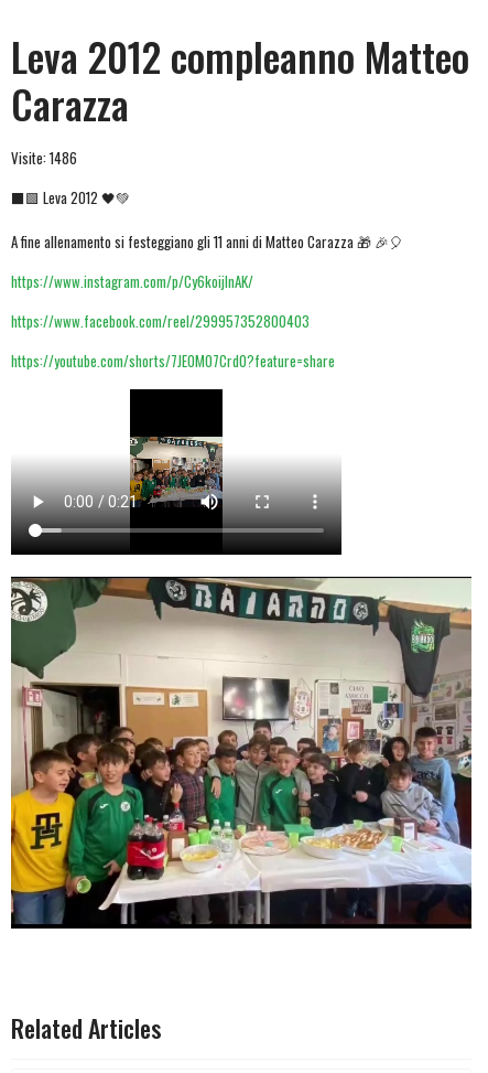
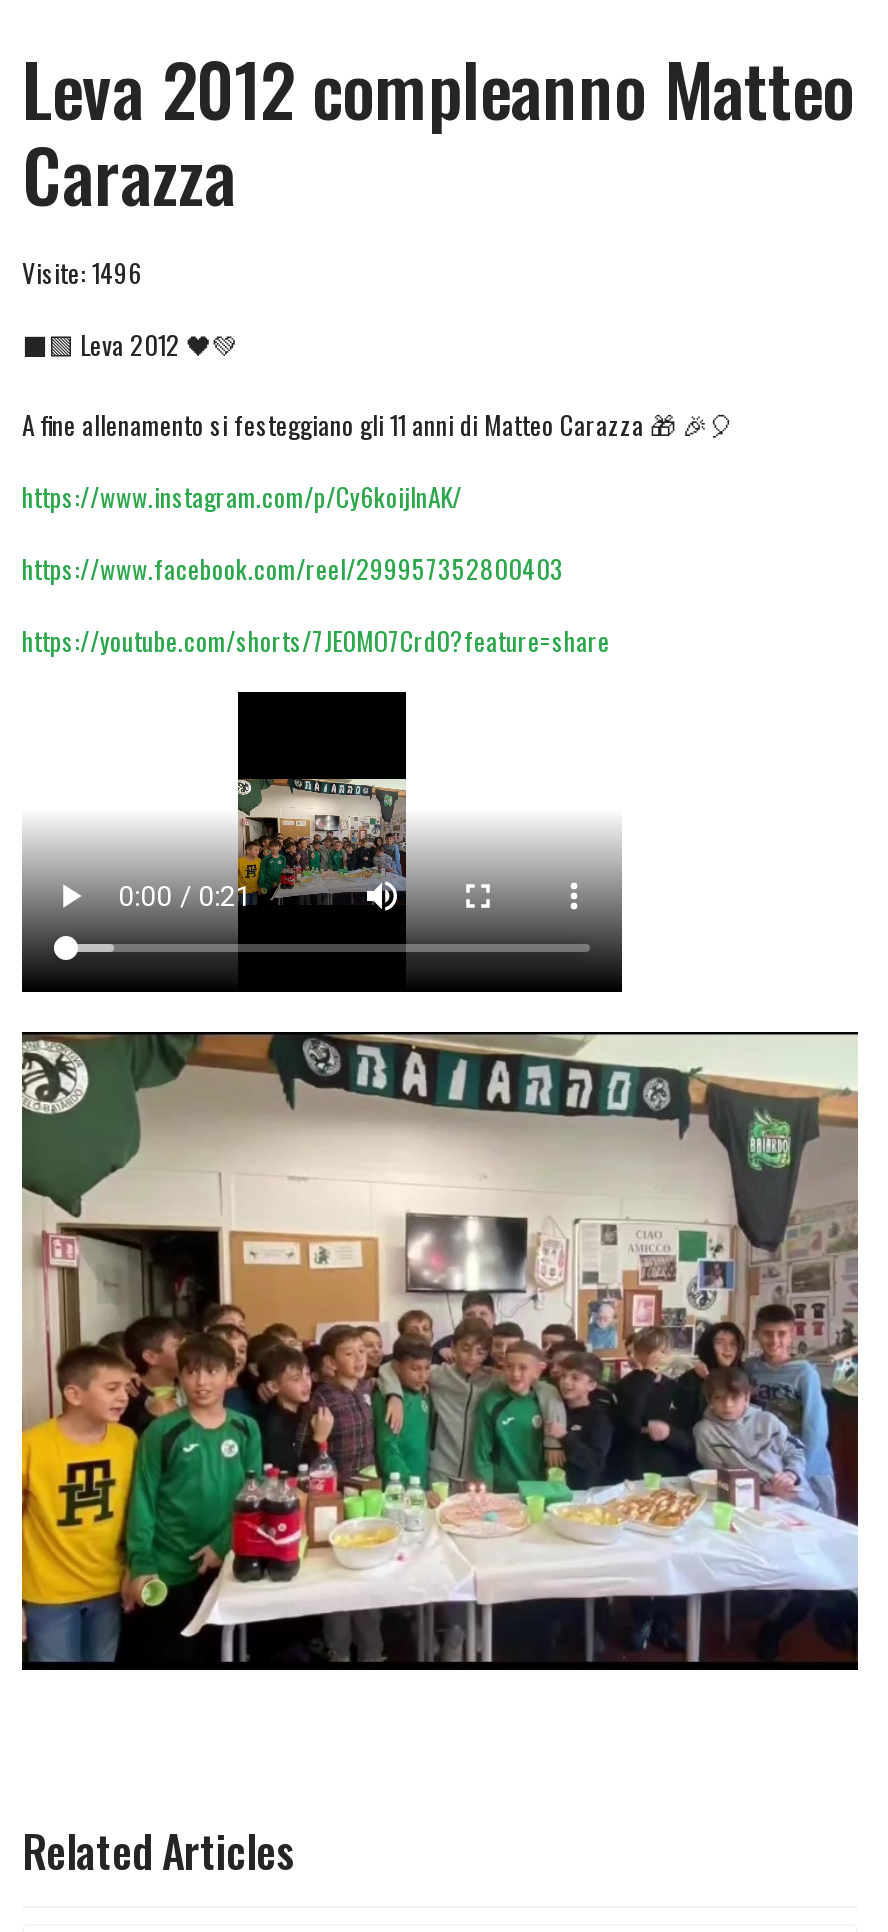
[11,147,77,169] Visite: 1486 -> [22,252,142,292] Visite: 1496

